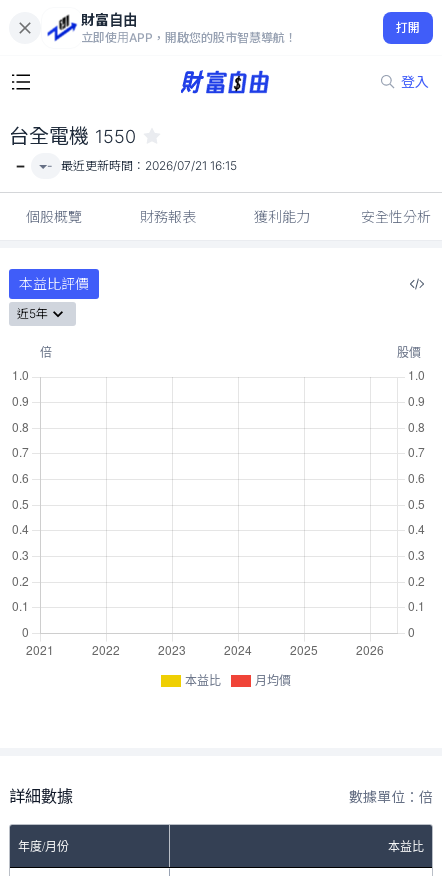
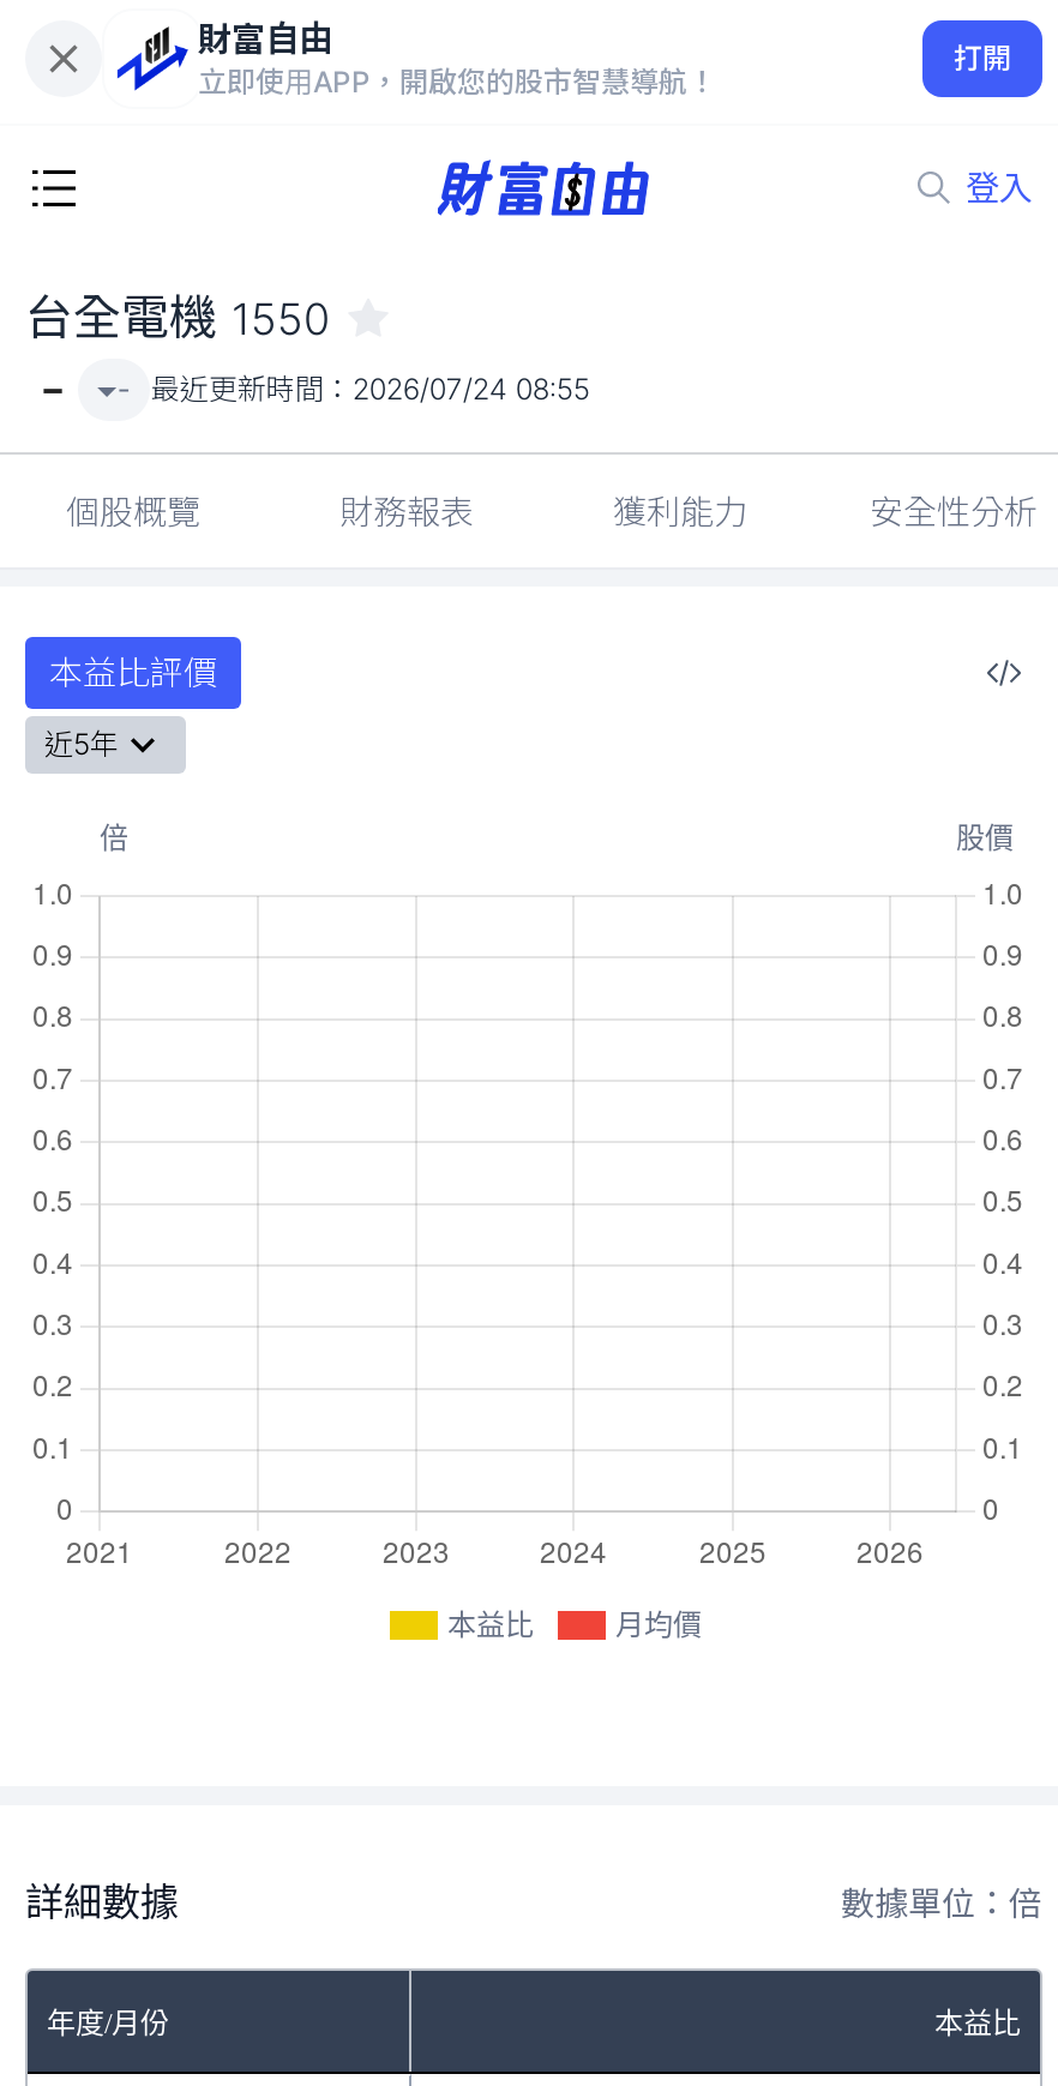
[47,158,237,173] - 最近更新時間：2026/07/21 16:15 -> [117,371,590,407] - 最近更新時間：2026/07/24 08:55

